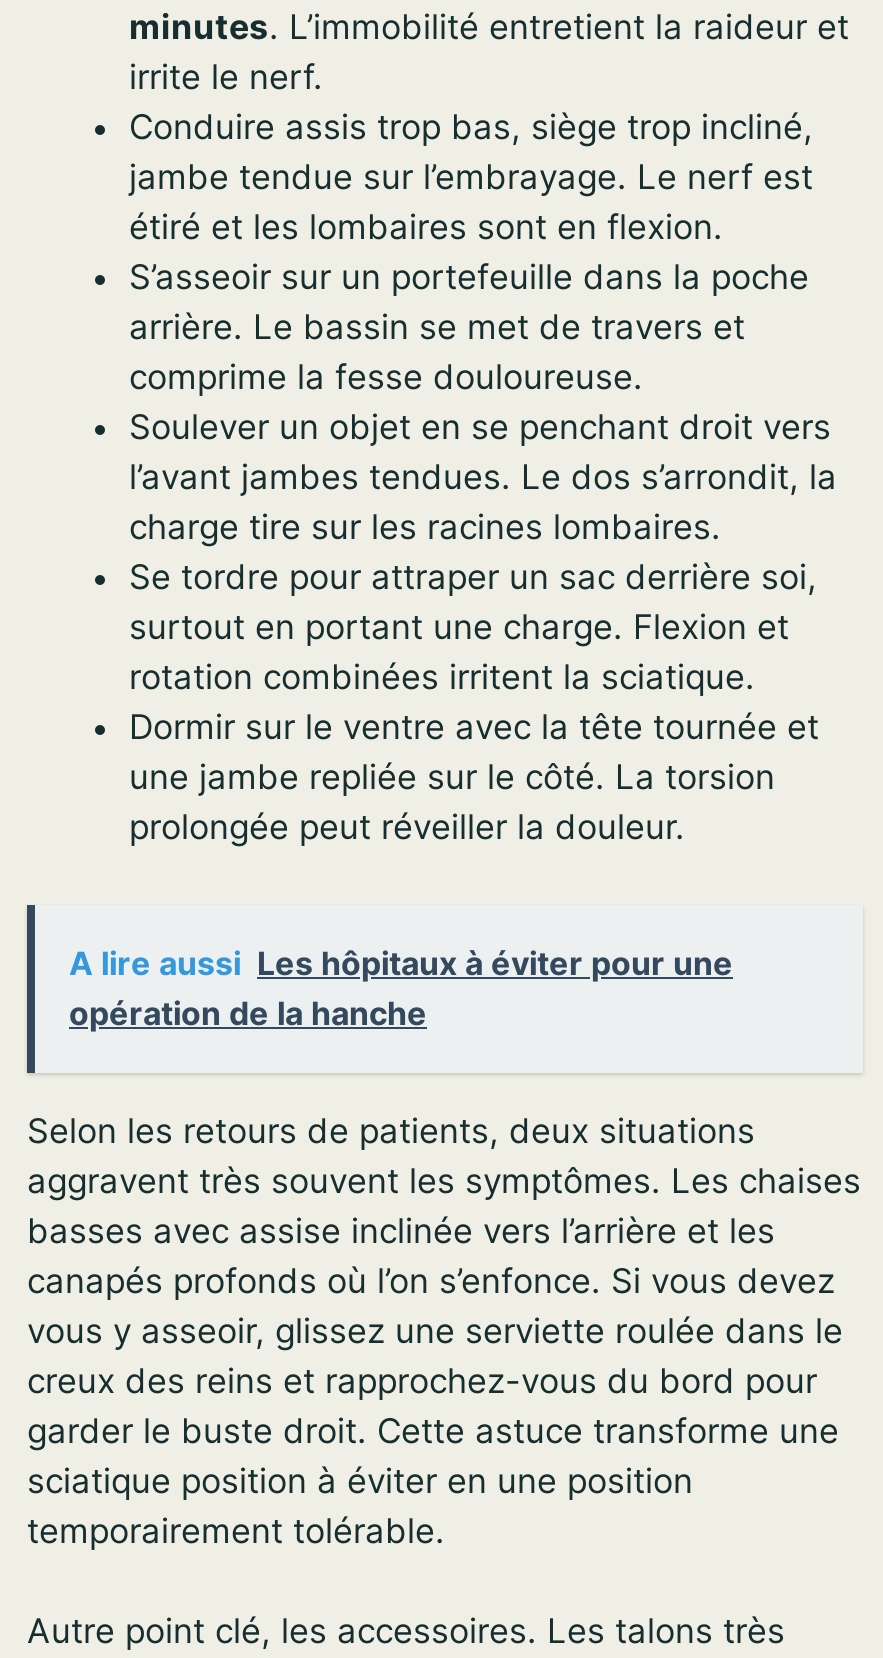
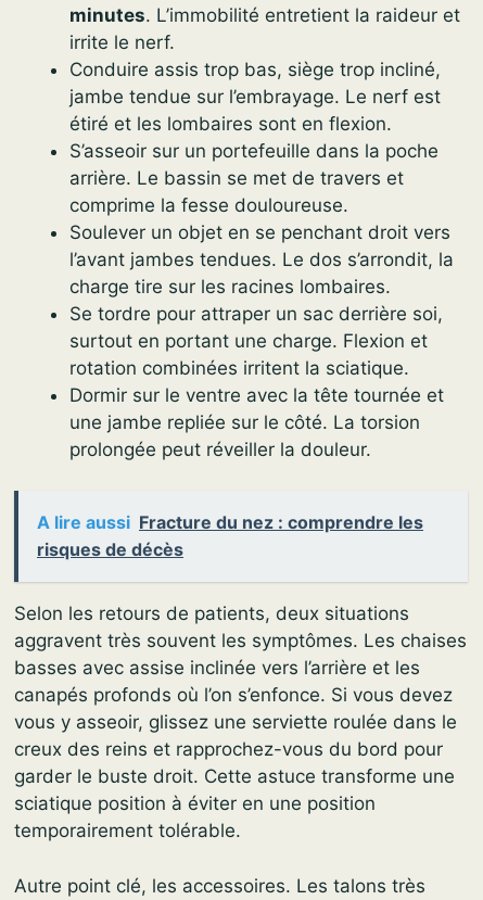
[69,942,733,1032] A lire aussi Les hôpitaux à éviter pour une | opération de la hanche -> [37,511,423,560] A lire aussi Fracture du nez : comprendre les | risques de décès

